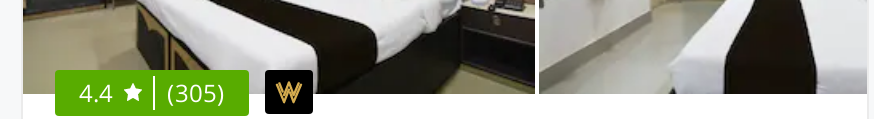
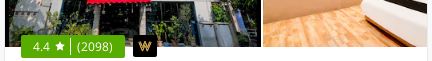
[79,76,225,110] 4.4 (305) -> [33,38,113,55] 4.4 (2098)

